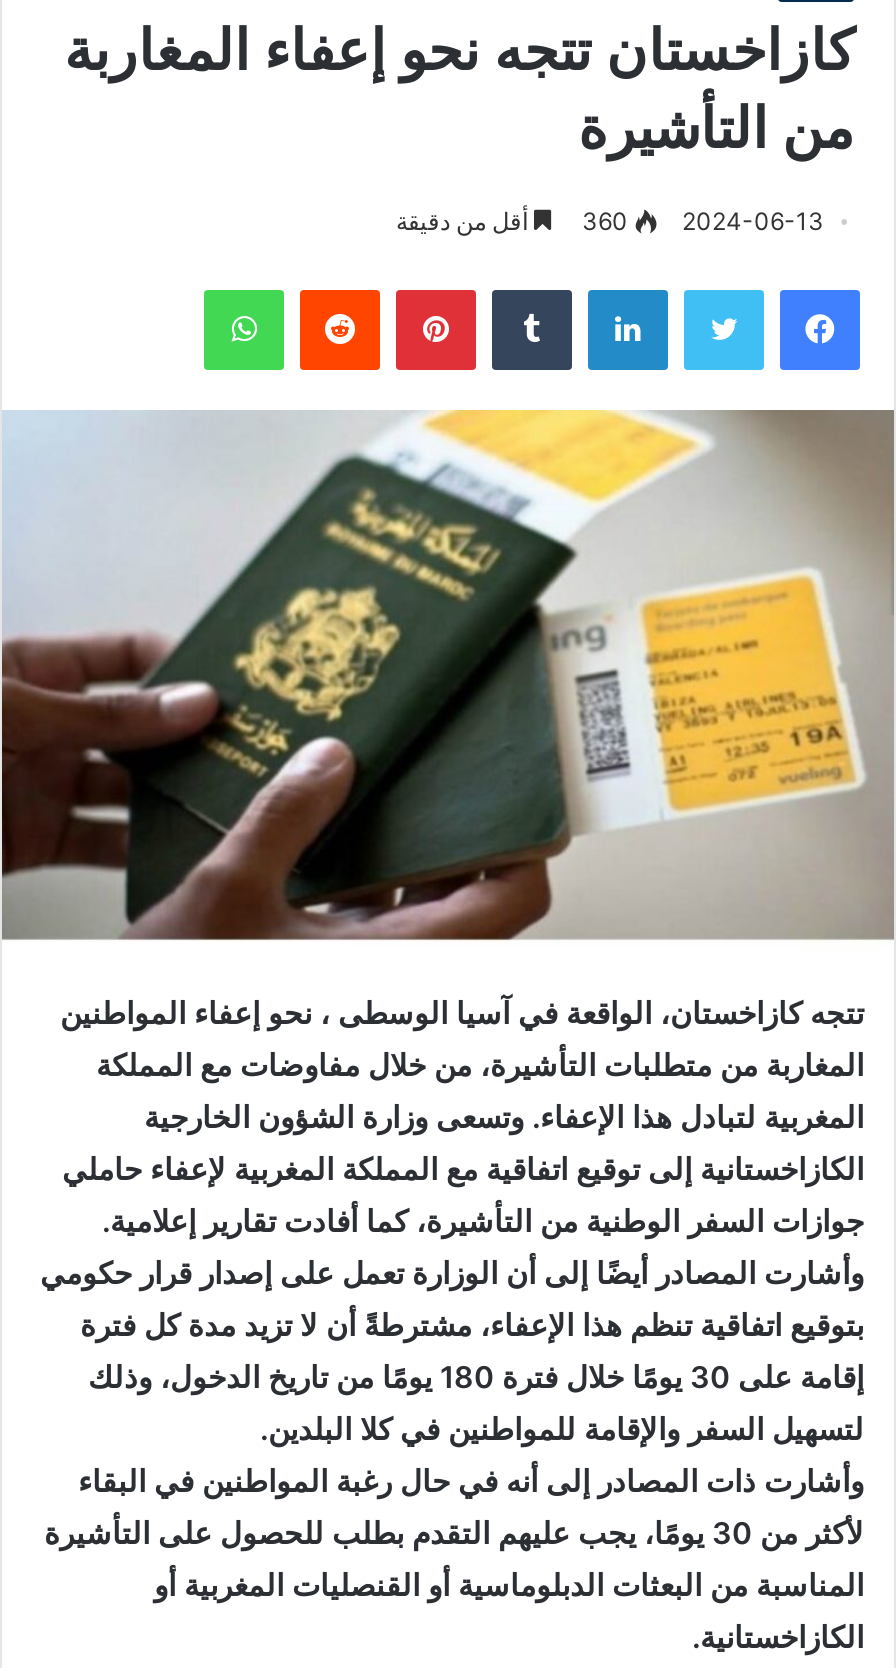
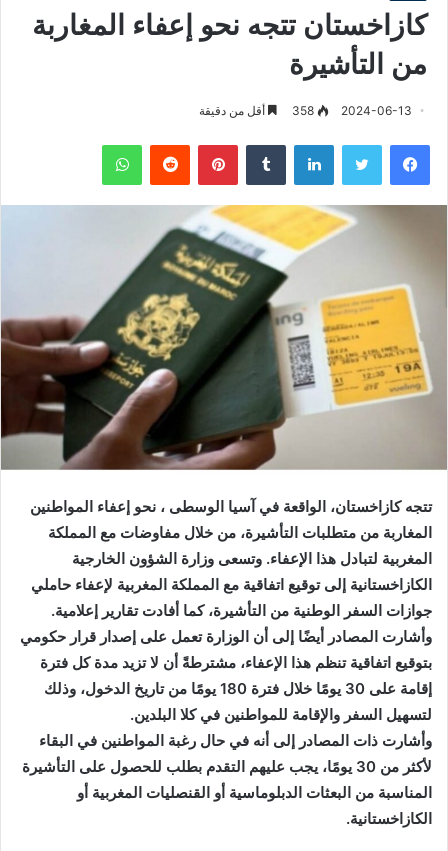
[582,206,628,236] 360 -> [292,103,314,118] 358

